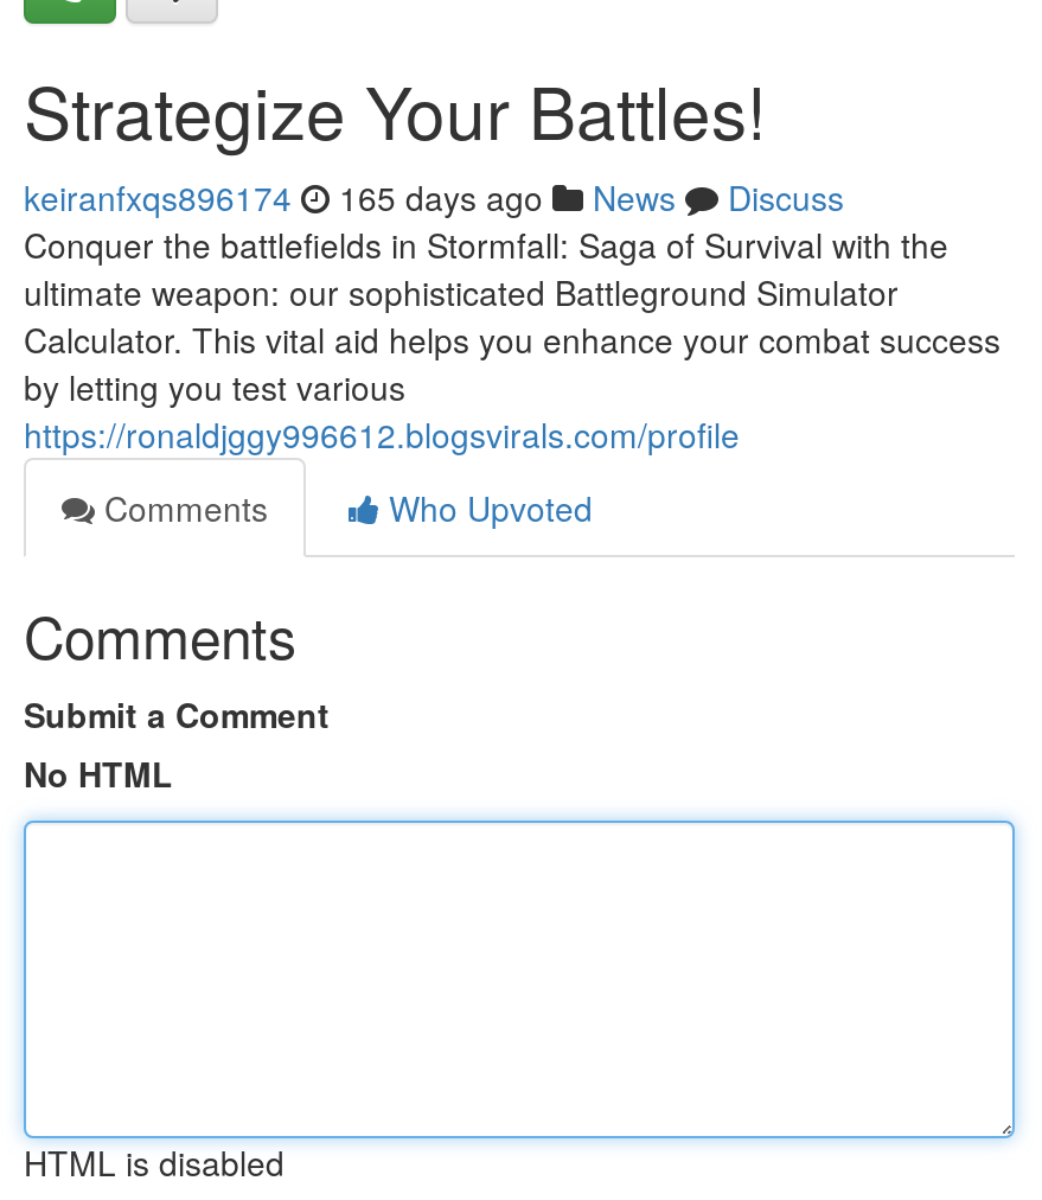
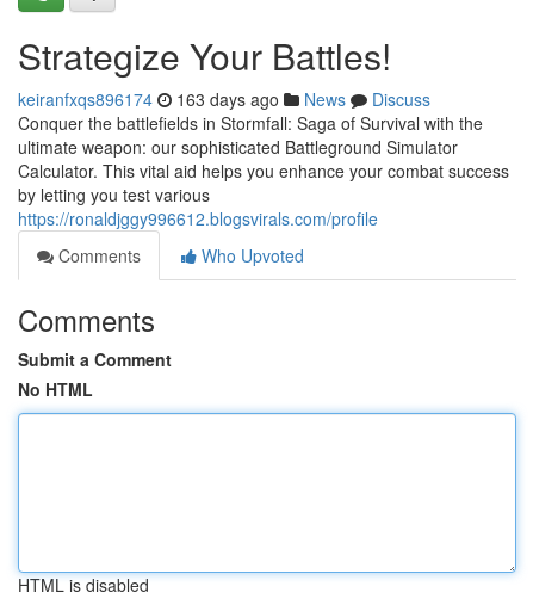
[24,173,844,221] keiranfxqs896174 165 days ago News Discuss -> [18,87,430,111] keiranfxqs896174 163 days ago News Discuss

